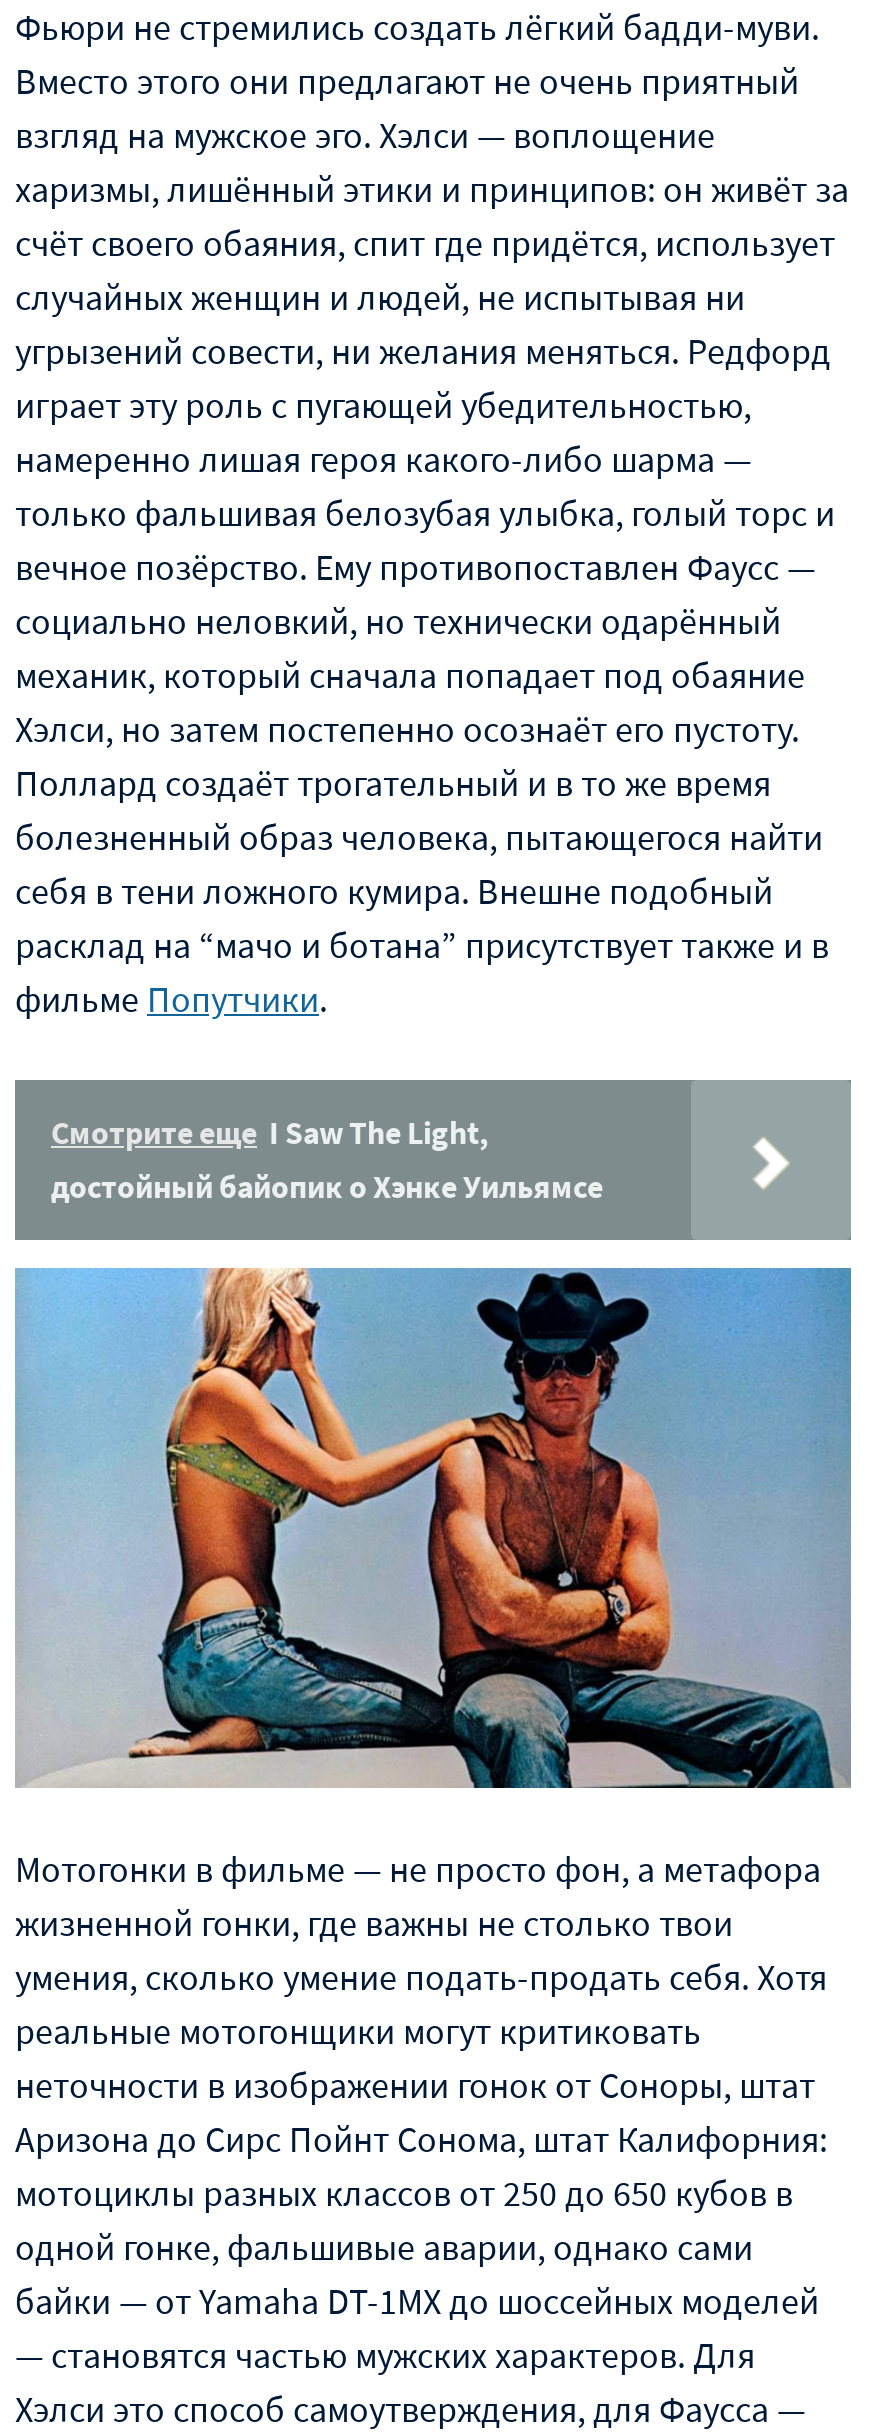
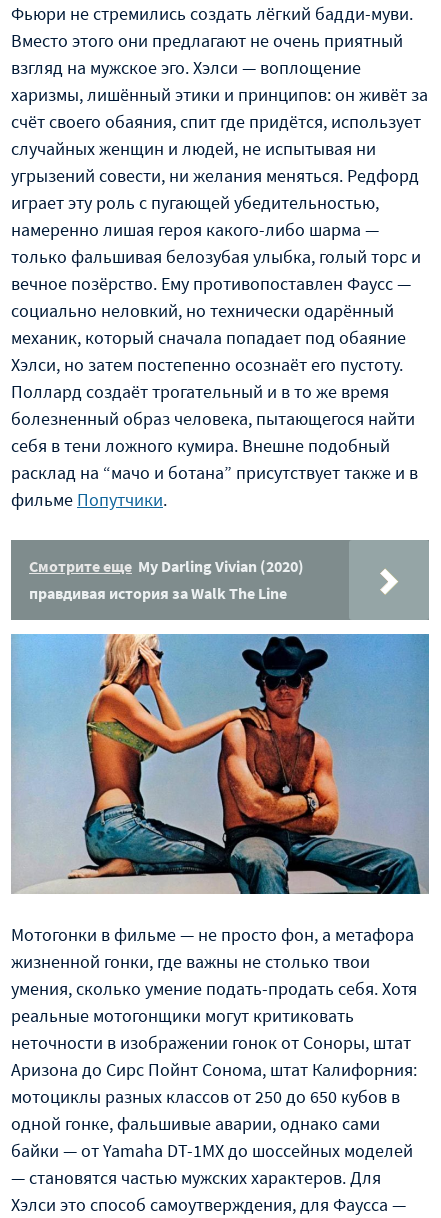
[51,1112,603,1206] Смотрите еще I Saw The Light, | достойный байопик о Хэнке Уильямсе -> [29,556,304,603] Смотрите еще My Darling Vivian (2020) | правдивая история за Walk The Line

